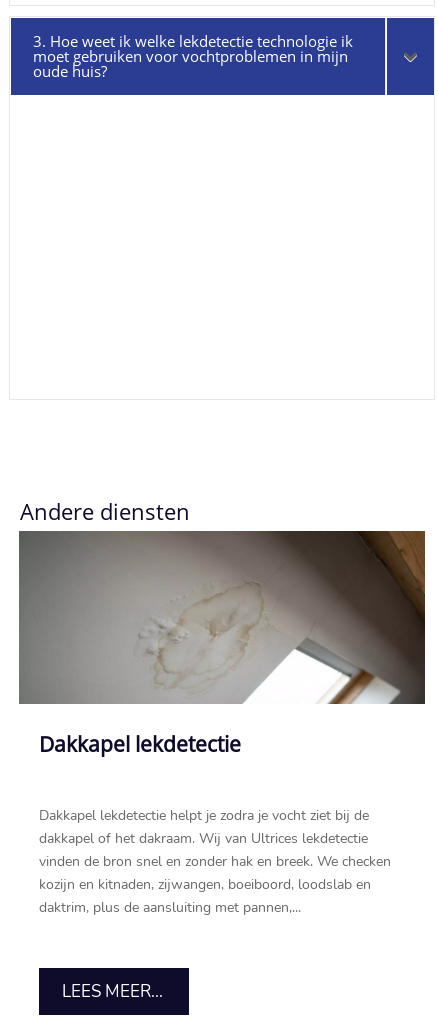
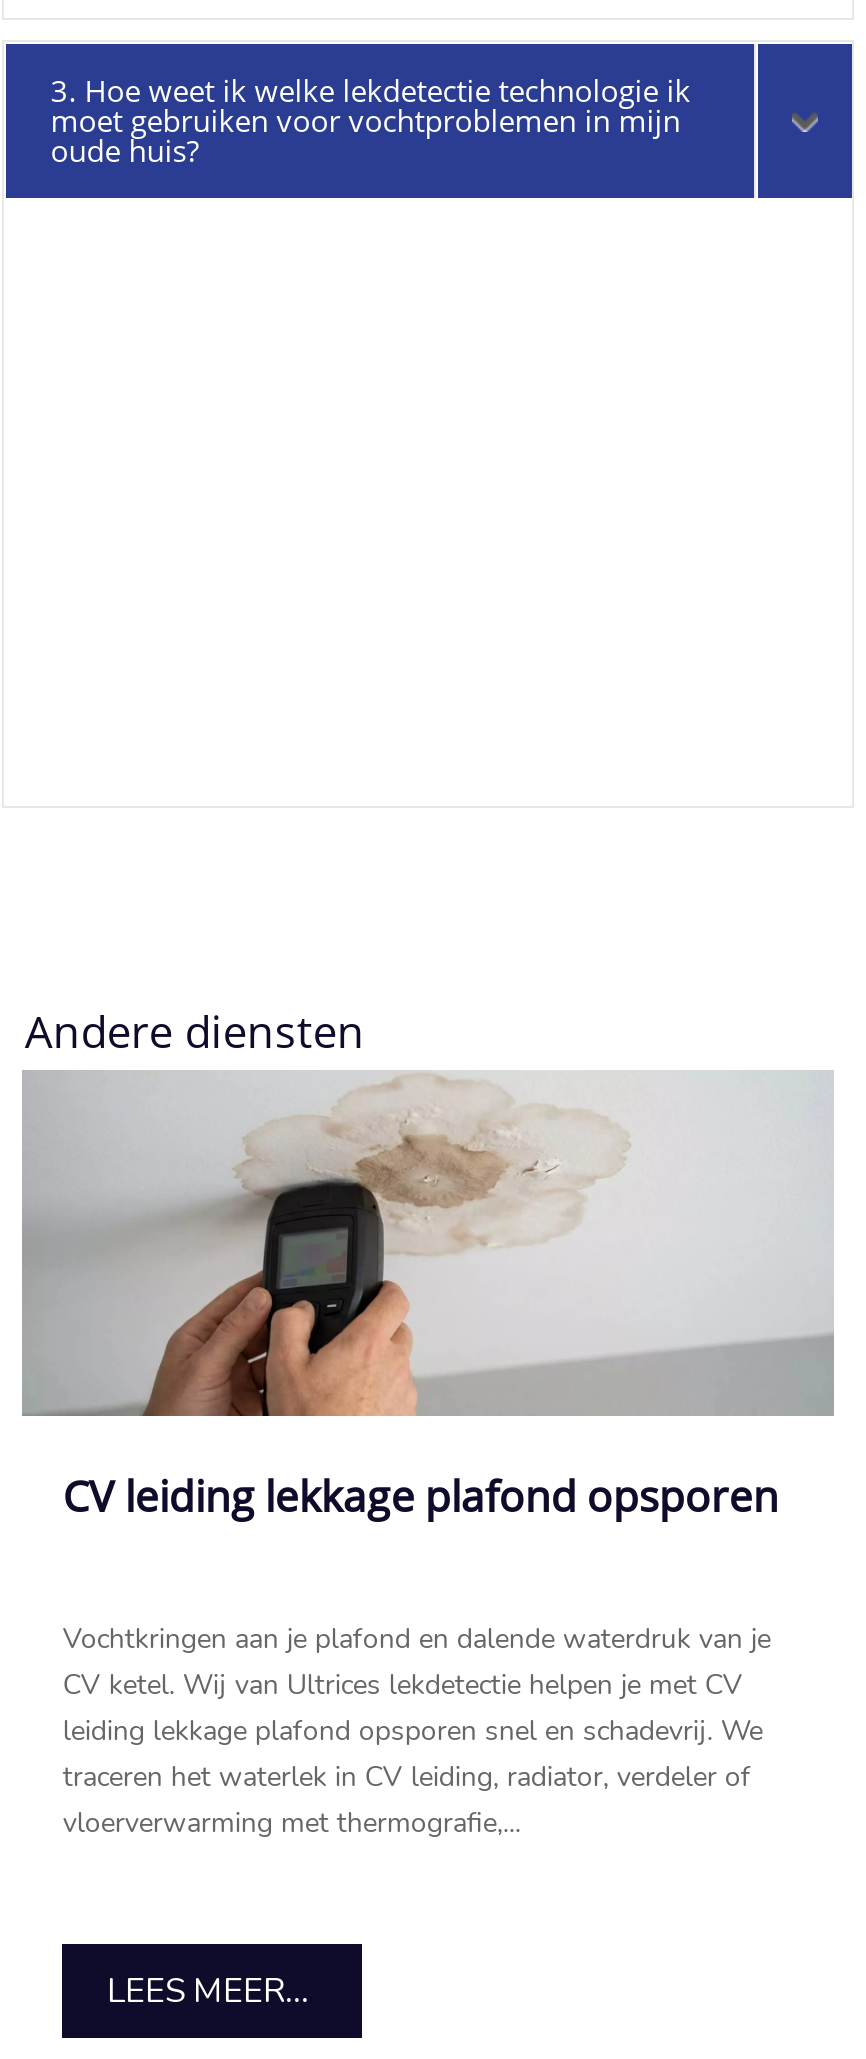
[19,530,426,758] [image] | Dakkapel lekdetectie -> [24,1070,834,1524] [image] | CV leiding lekkage plafond opsporen
[39,806,391,917] Dakkapel lekdetectie helpt je zodra je vocht ziet bij de | dakkapel of het dakraam. Wij van Ultrices lekdetectie | vinden de bron snel en zonder hak en breek. We checken | kozijn en kitnaden, zijwangen, boeiboord, loodslab en | daktrim, plus de aansluiting met pannen,... -> [63,1620,771,1842] Vochtkringen aan je plafond en dalende waterdruk van je | CV ketel. Wij van Ultrices lekdetectie helpen je met CV | leiding lekkage plafond opsporen snel en schadevrij. We | traceren het waterlek in CV leiding, radiator, verdeler of | vloerverwarming met thermografie,...

